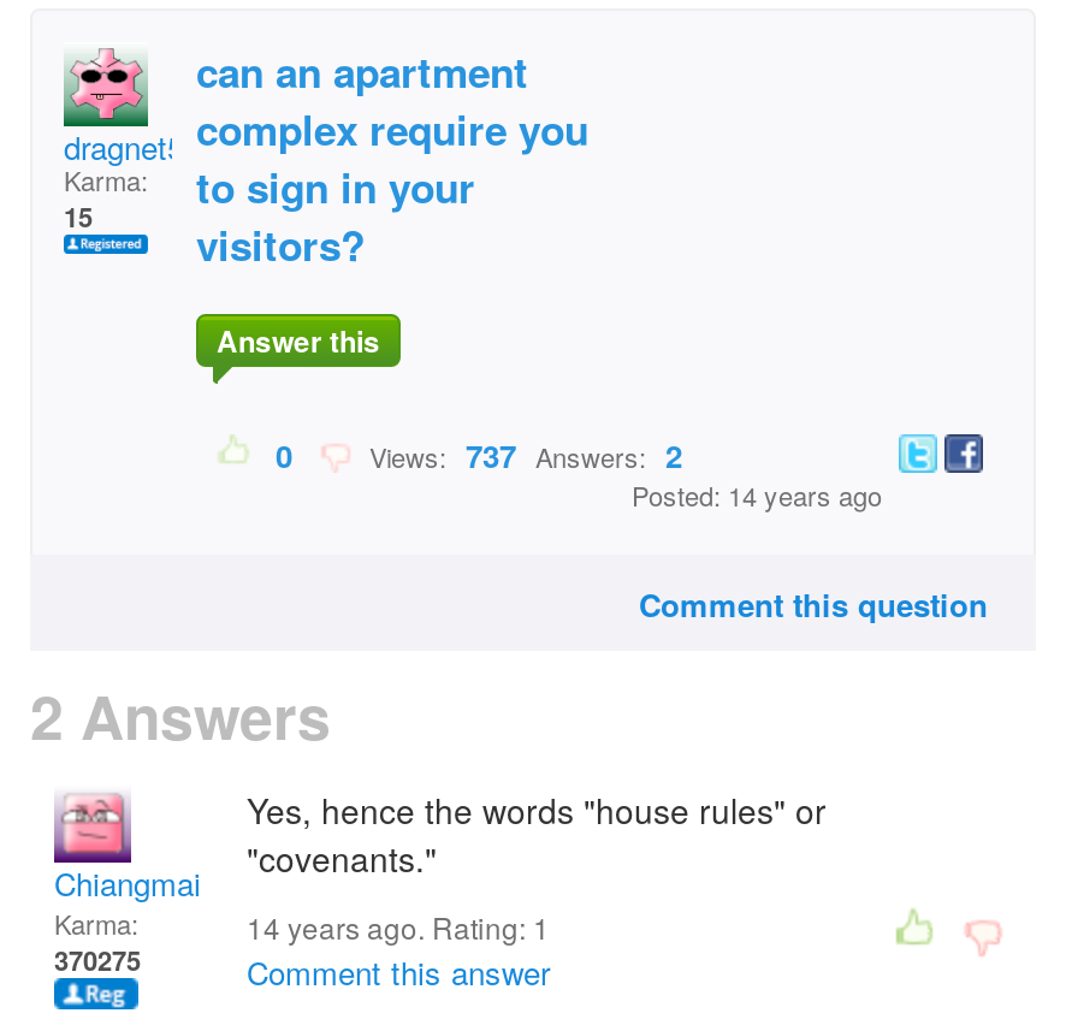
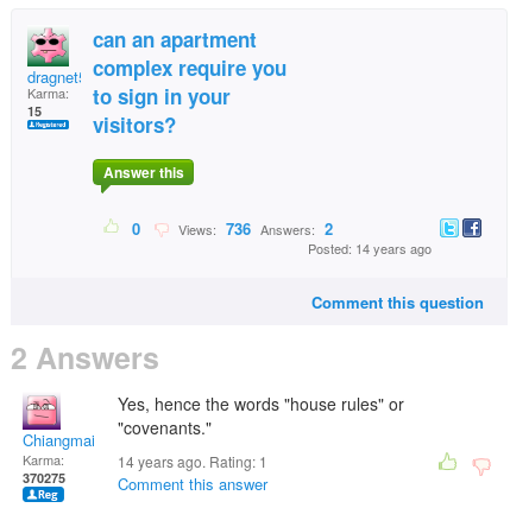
[355,432,682,478] Views: 737 Answers: 2 -> [171,217,333,240] Views: 736 Answers: 2

